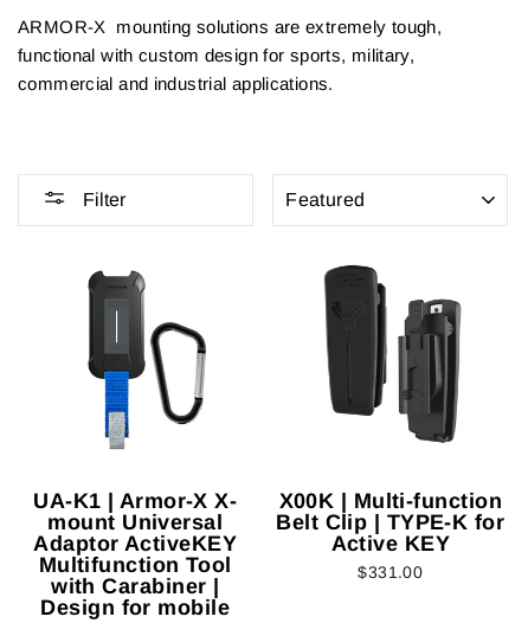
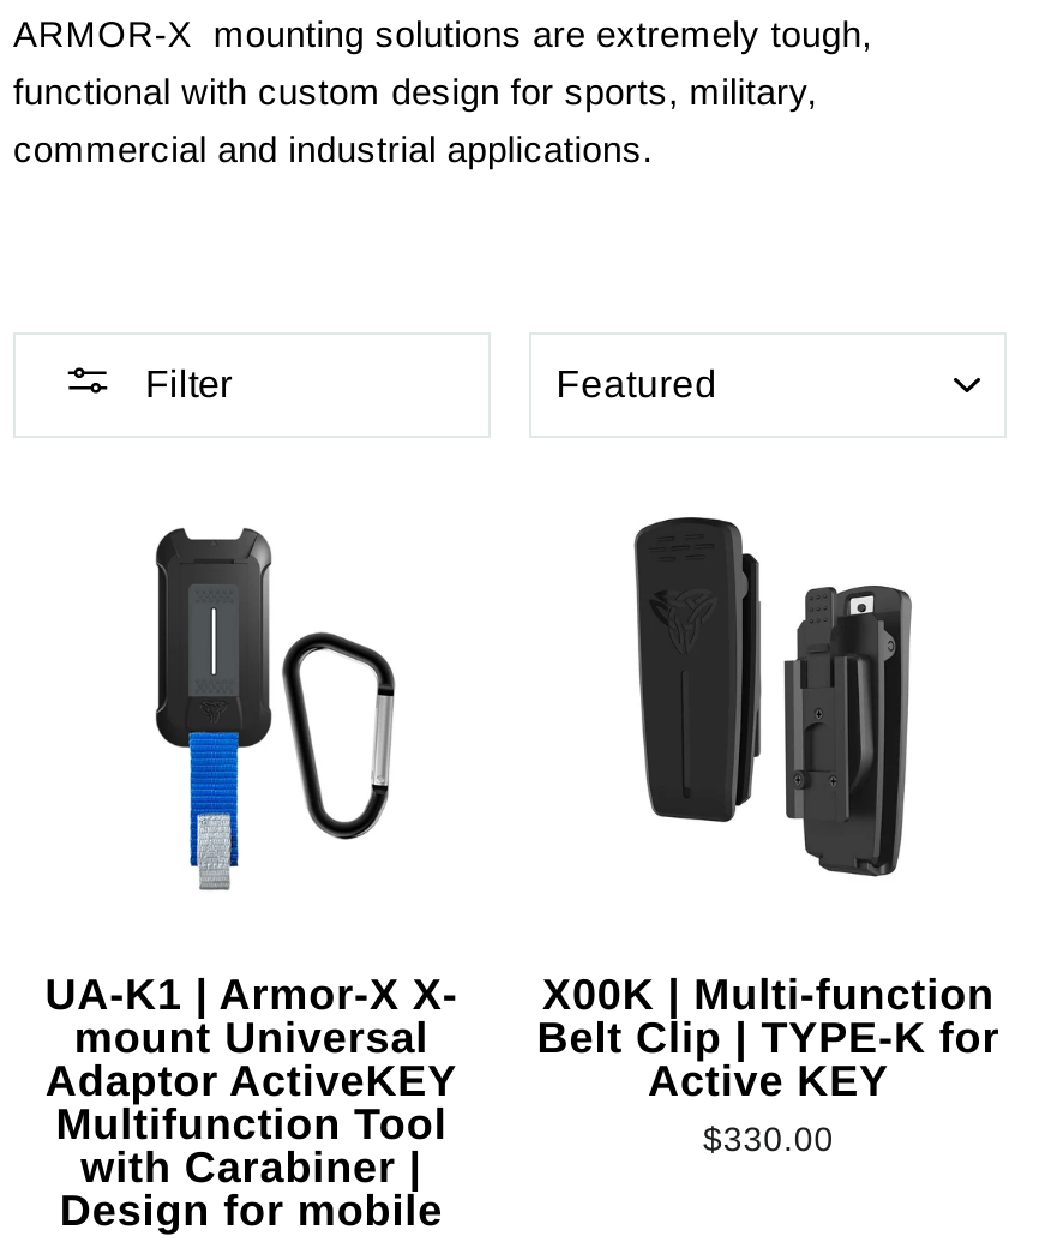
[358,563,423,582] $331.00 -> [703,1120,834,1158] $330.00

